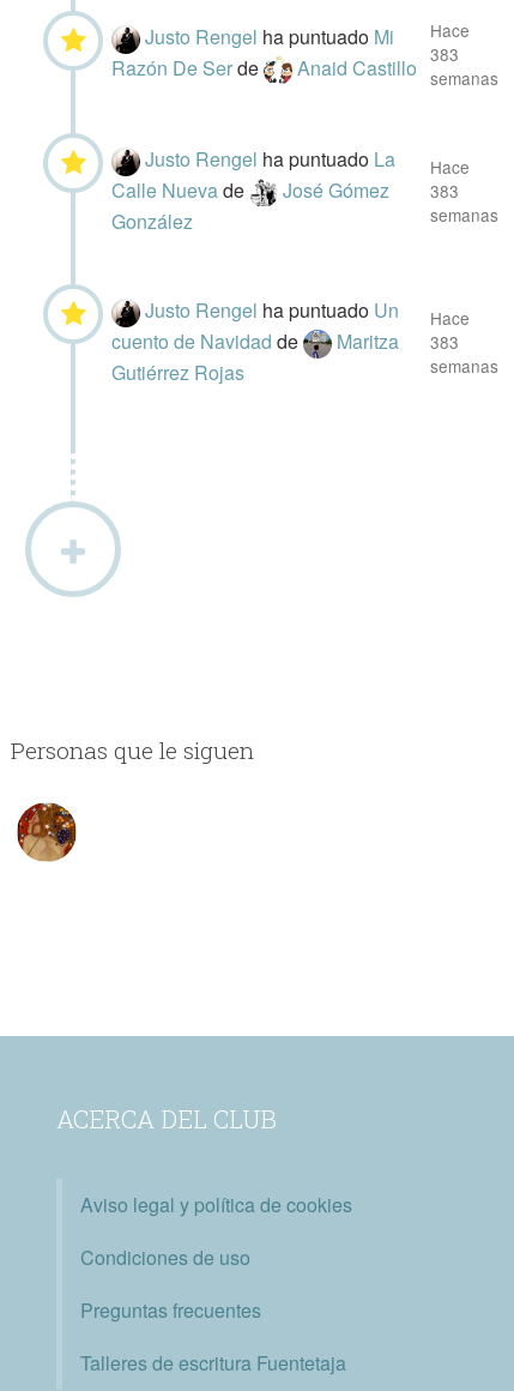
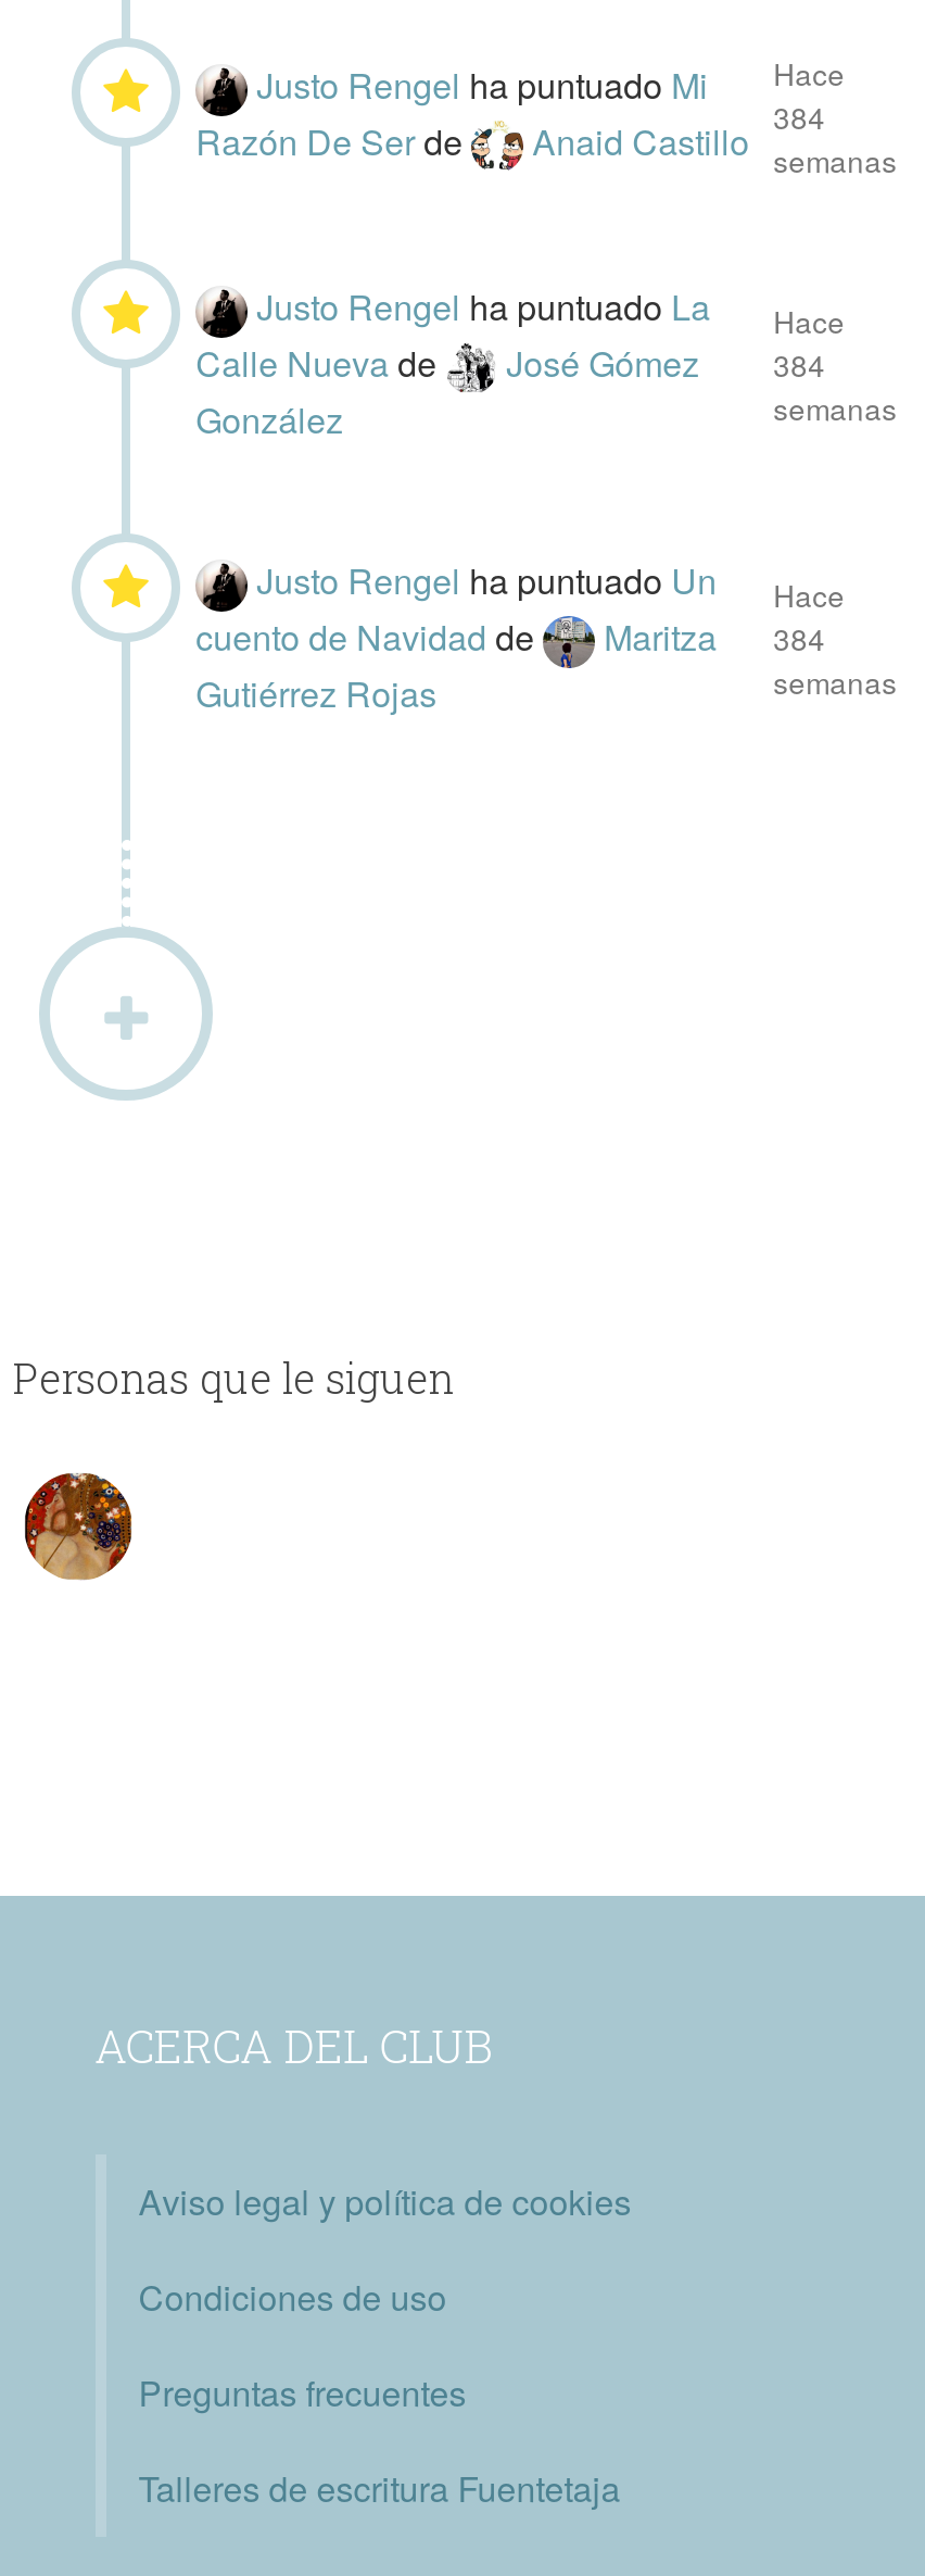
[112,42,499,90] Razón De Ser de Anaid Castillo 383 semanas -> [196,95,897,181] Razón De Ser de Anaid Castillo 384 semanas
[112,176,459,204] Calle Nueva de José Gómez 383 -> [196,337,826,387] Calle Nueva de José Gómez 384
[112,327,459,355] cuento de Navidad de Maritza 383 -> [196,611,826,661] cuento de Navidad de Maritza 384

